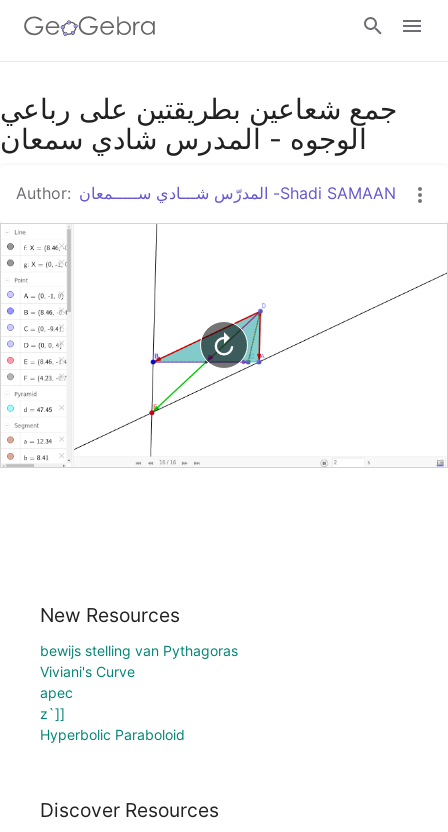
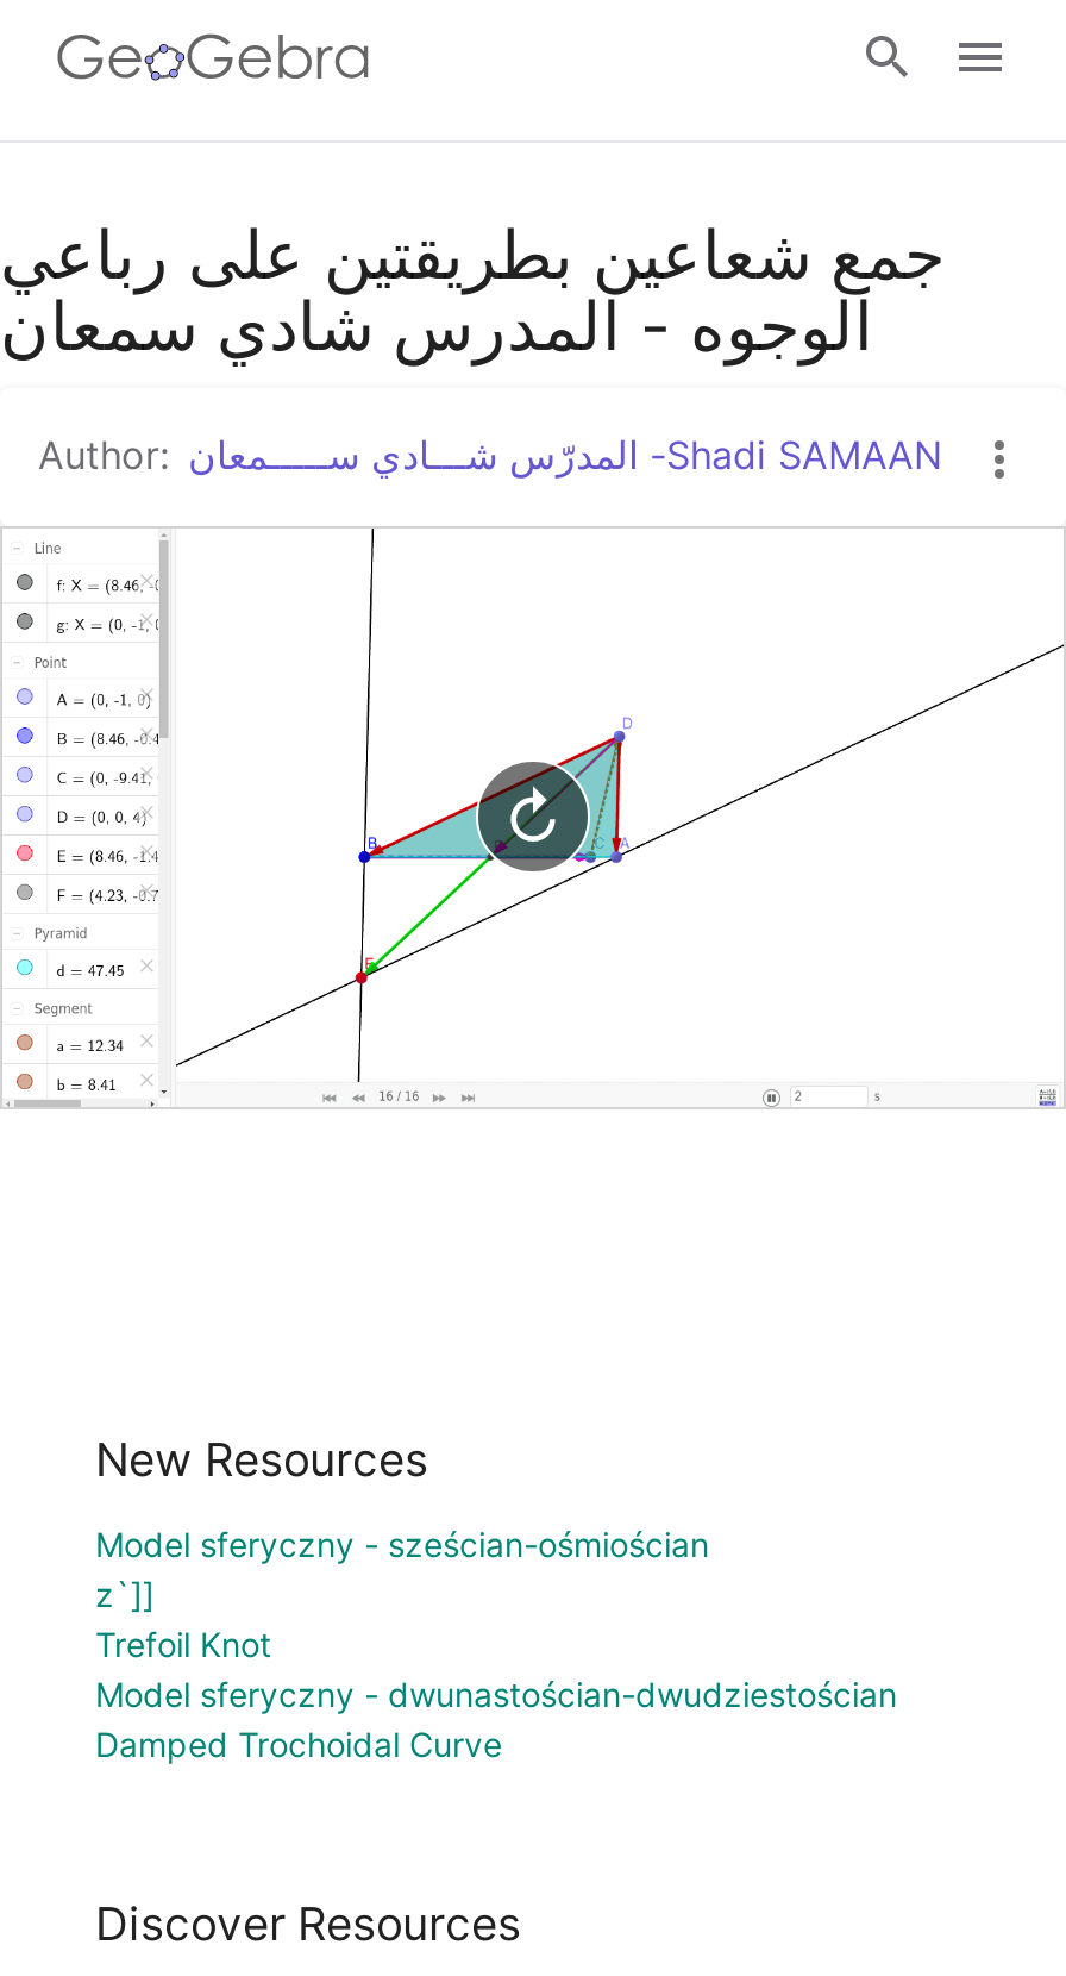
[40,642,238,701] bewijs stelling van Pythagoras | Viviani's Curve | apec -> [95,1523,709,1564] Model sferyczny - sześcian-ośmiościan
moved [40,705,65,722] -> [95,1573,155,1614]: z`]]
[40,726,185,743] Hyperbolic Paraboloid -> [95,1623,897,1764] Trefoil Knot | Model sferyczny - dwunastościan-dwudziestościan | Damped Trochoidal Curve

